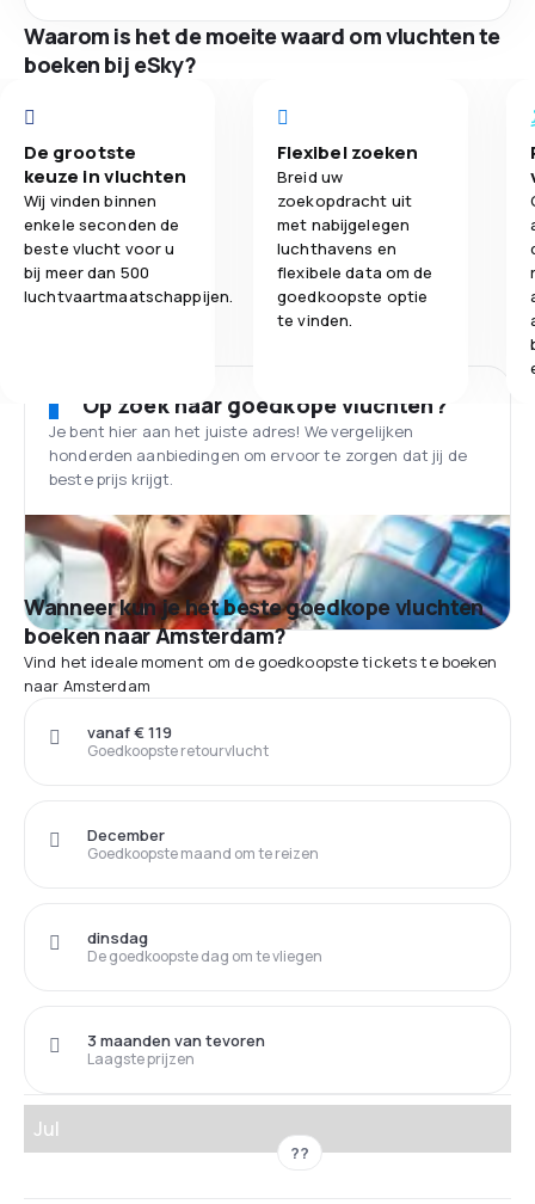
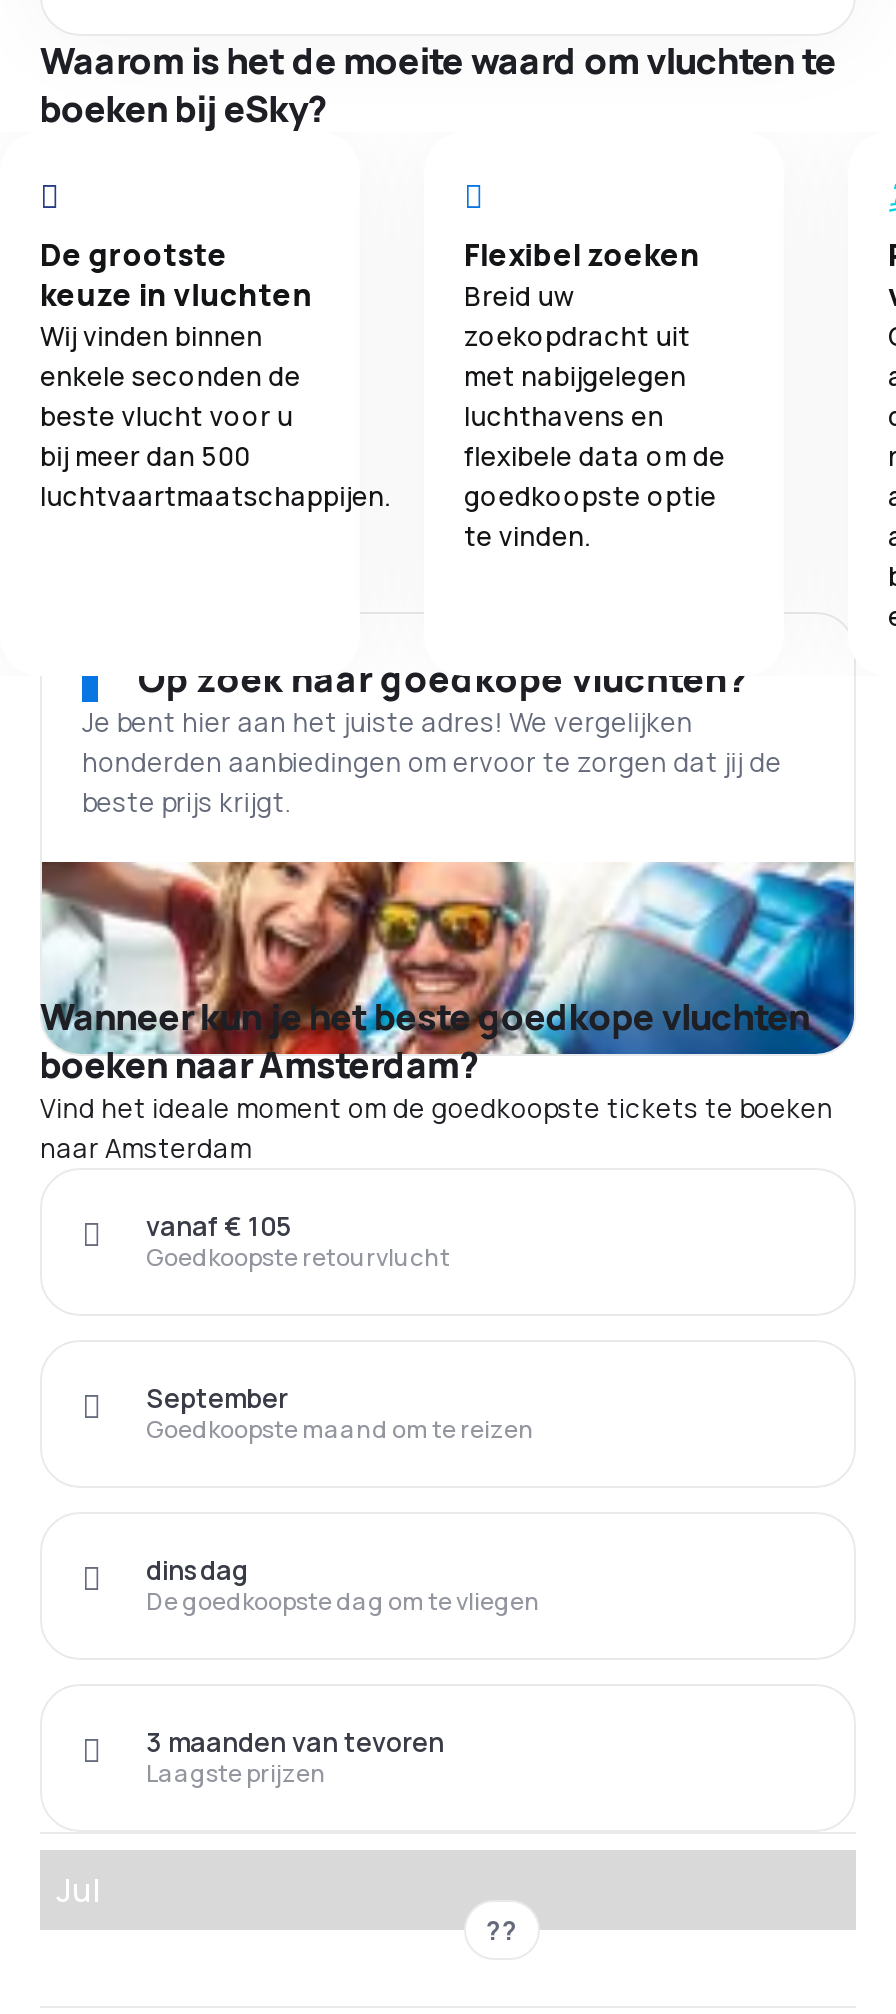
[87,721,172,743] vanaf € 119 -> [146,1208,290,1244] vanaf € 105
[87,824,165,846] December -> [146,1380,288,1416] September

